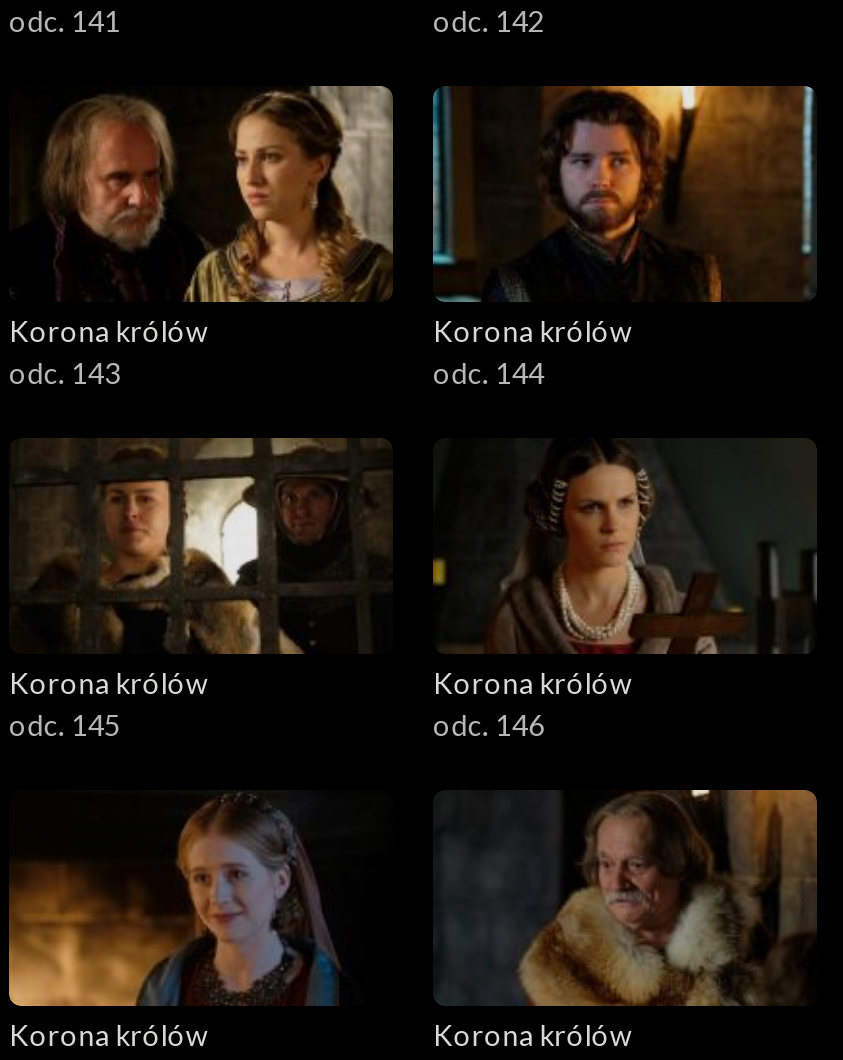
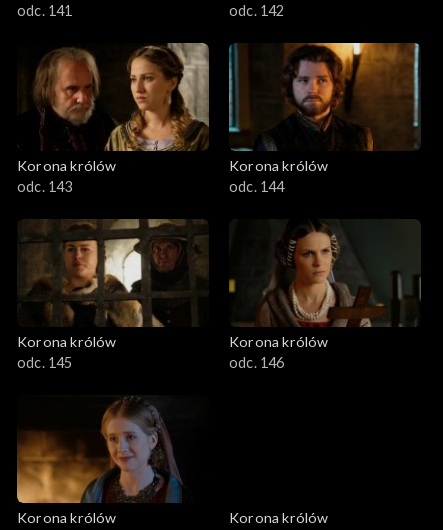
[433,788,819,1008] [image] -> none

